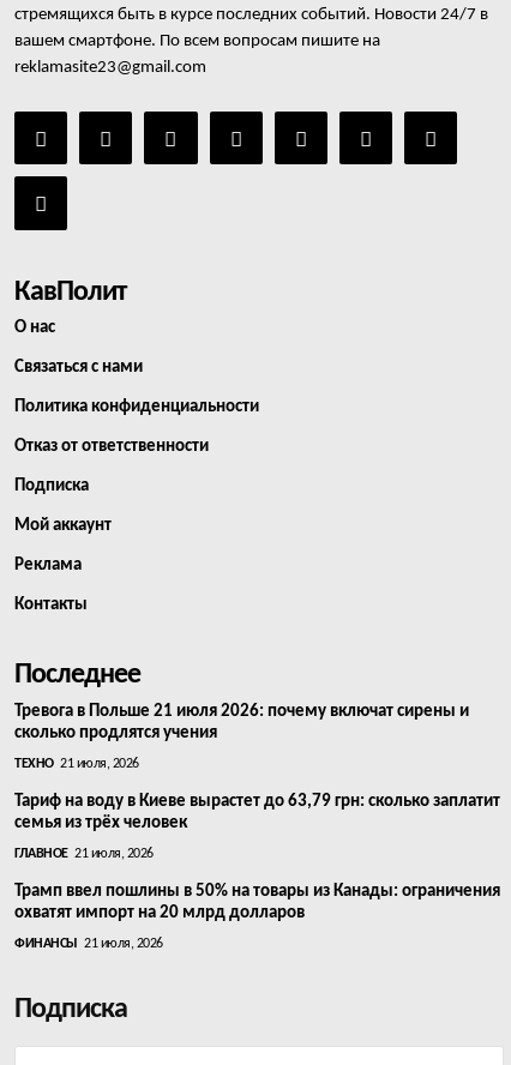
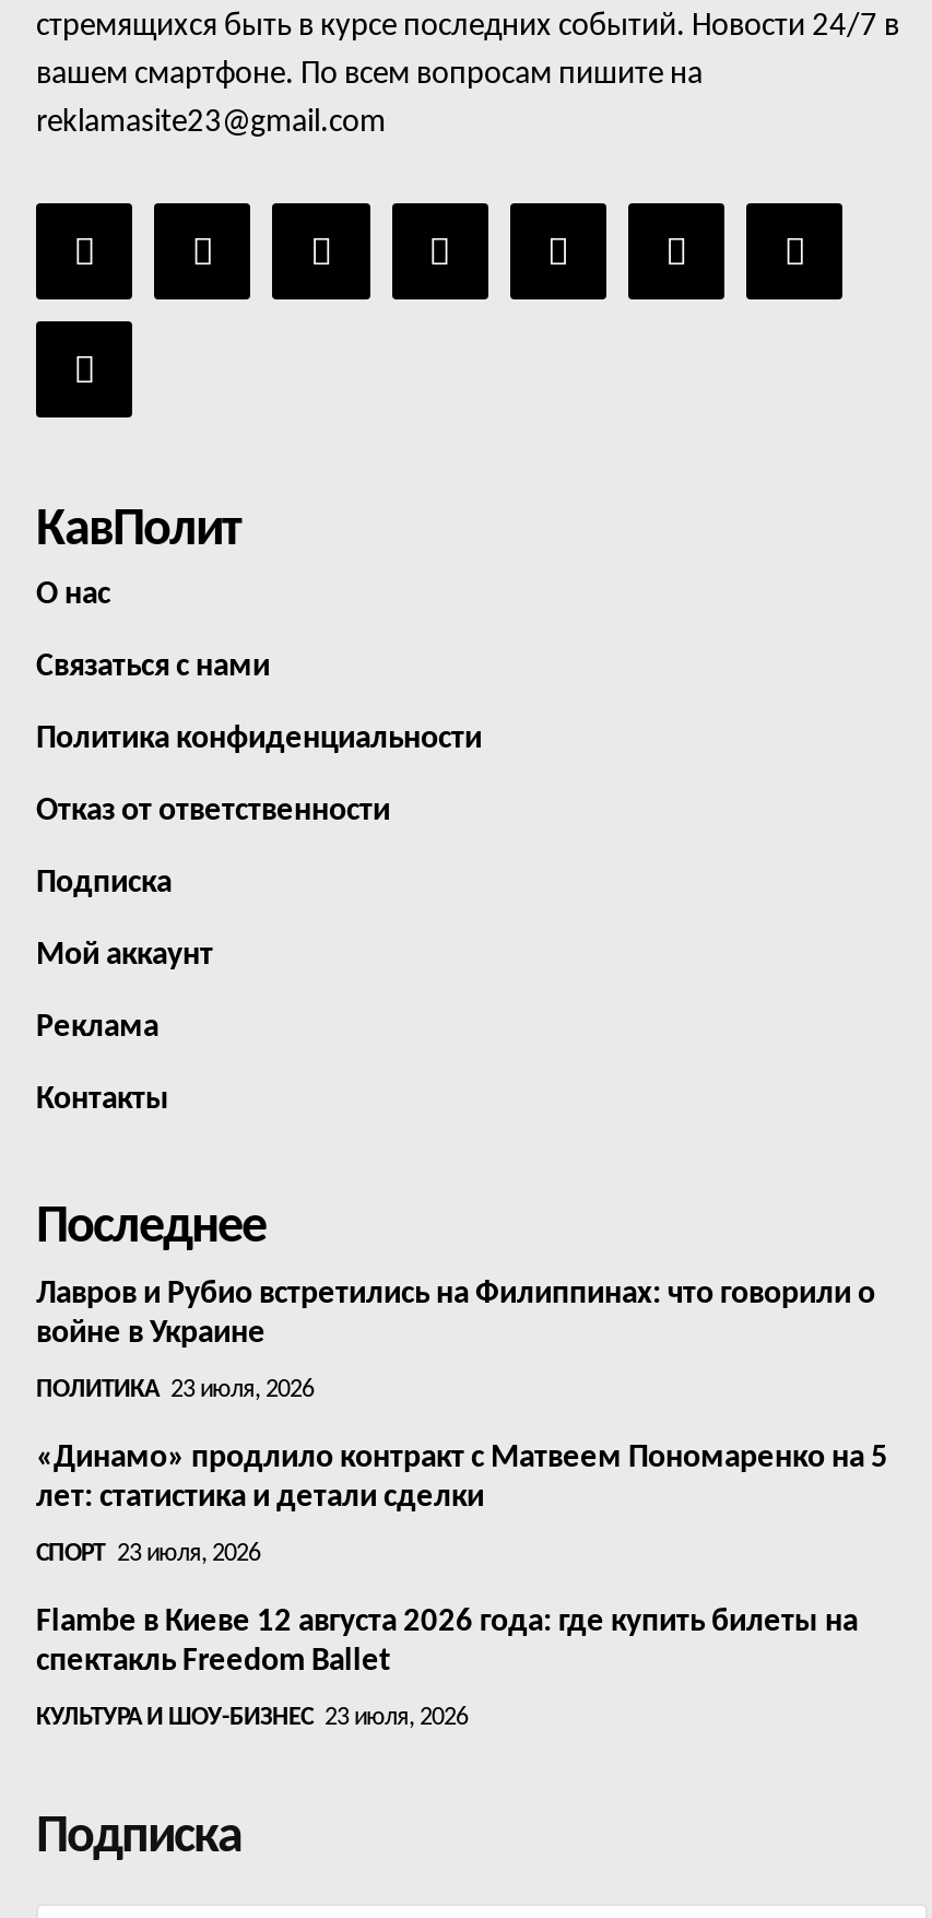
[14,702,469,742] Тревога в Польше 21 июля 2026: почему включат сирены и | сколько продлятся учения -> [36,1279,875,1351] Лавров и Рубио встретились на Филиппинах: что говорили о | войне в Украине
[14,756,139,771] ТЕХНО 21 июля, 2026 -> [36,1377,314,1403] ПОЛИТИКА 23 июля, 2026
[14,792,500,832] Тариф на воду в Киеве вырастет до 63,79 грн: сколько заплатит | семья из трёх человек -> [36,1443,888,1515] «Динамо» продлило контракт с Матвеем Пономаренко на 5 | лет: статистика и детали сделки
[14,846,153,861] ГЛАВНОЕ 21 июля, 2026 -> [36,1541,260,1567] СПОРТ 23 июля, 2026
[14,882,500,922] Трамп ввел пошлины в 50% на товары из Канады: ограничения | охватят импорт на 20 млрд долларов -> [36,1607,858,1679] Flambe в Киеве 12 августа 2026 года: где купить билеты на | спектакль Freedom Ballet
[14,936,163,951] ФИНАНСЫ 21 июля, 2026 -> [36,1705,468,1731] КУЛЬТУРА И ШОУ-БИЗНЕС 23 июля, 2026

